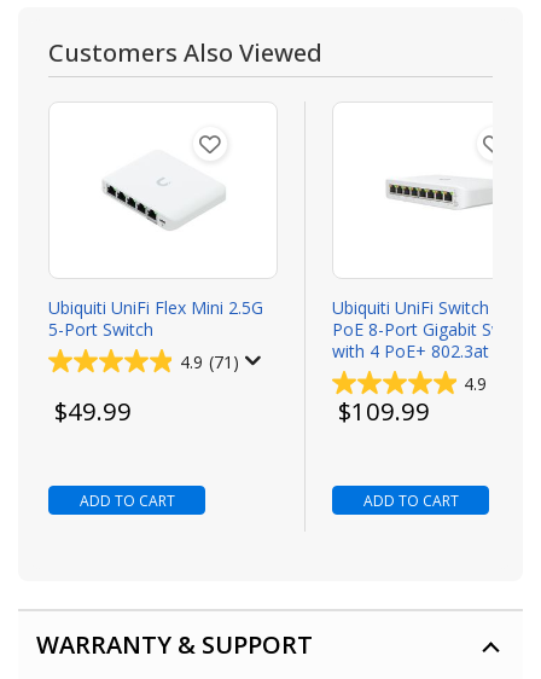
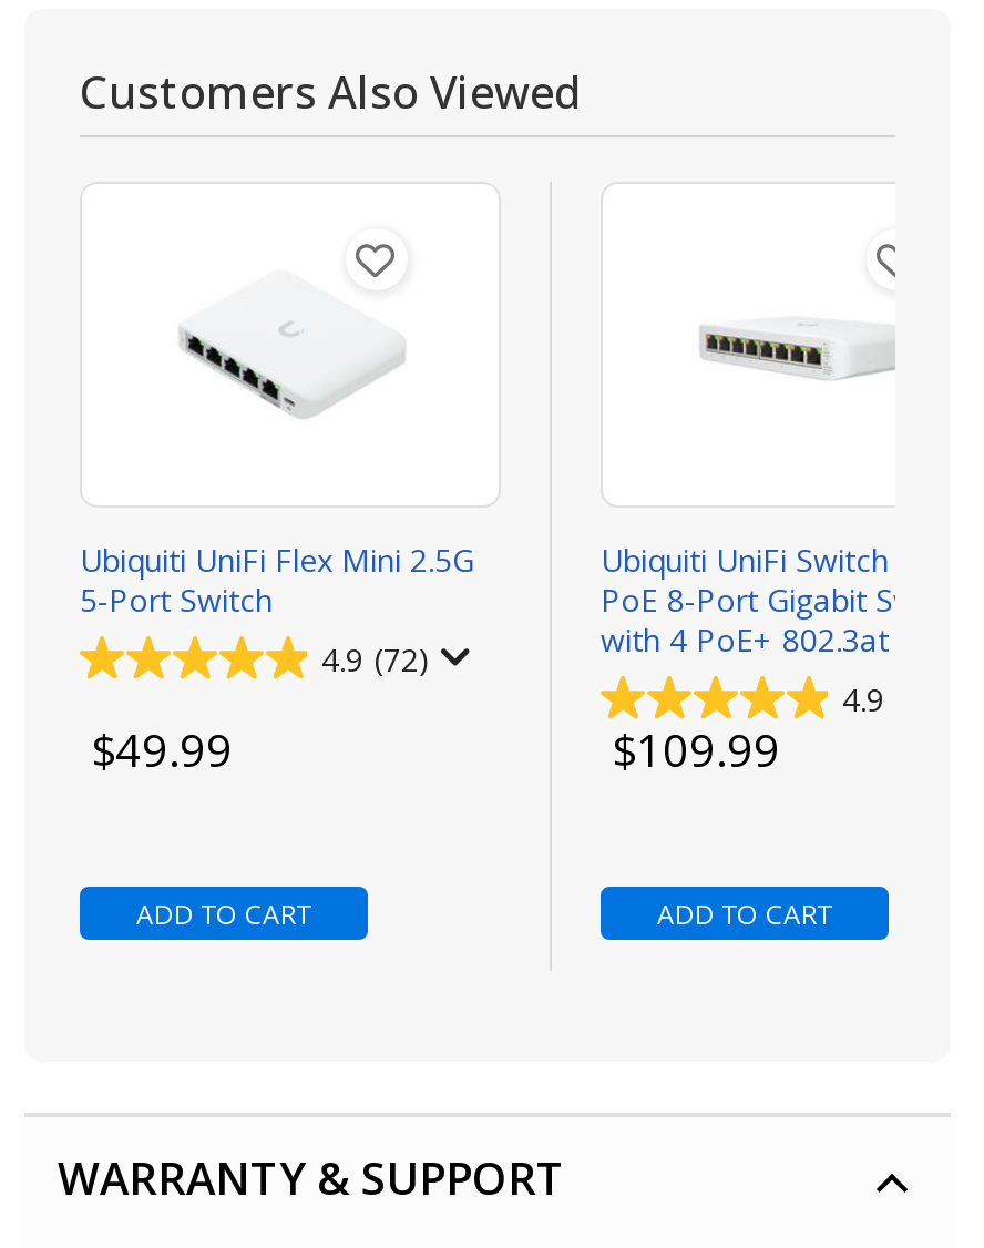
[180,350,239,373] 4.9 (71) -> [321,638,430,680] 4.9 (72)

